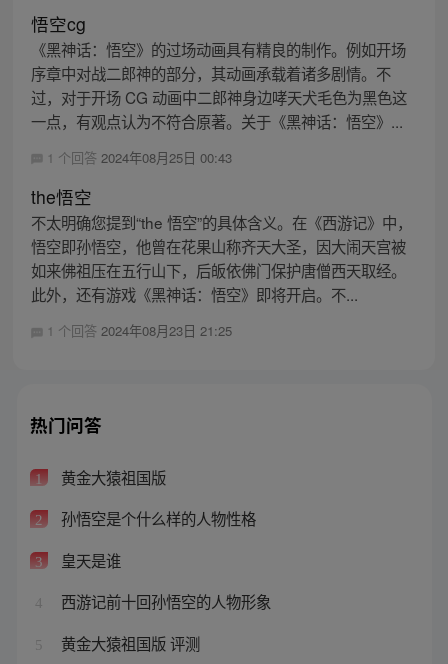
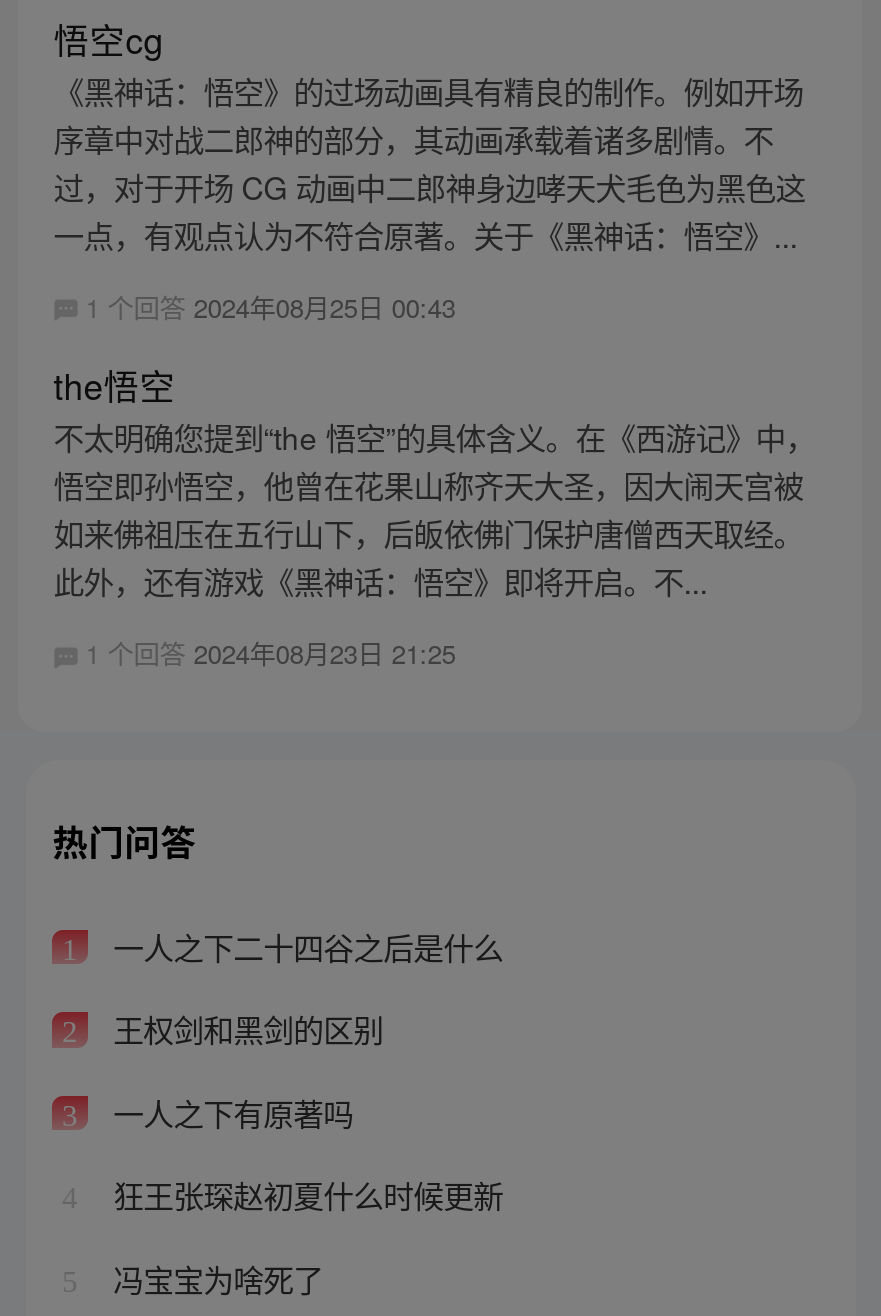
[57,466,166,488] 黄金大猿祖国版 -> [105,923,503,967] 一人之下二十四谷之后是什么
[57,507,256,529] 孙悟空是个什么样的人物性格 -> [105,1007,383,1051] 王权剑和黑剑的区别
[57,549,121,571] 皇天是谁 -> [105,1090,353,1134] 一人之下有原著吗
[57,590,271,612] 西游记前十回孙悟空的人物形象 -> [105,1173,503,1217] 狂王张琛赵初夏什么时候更新
[57,632,200,654] 黄金大猿祖国版 评测 -> [105,1256,323,1300] 冯宝宝为啥死了

